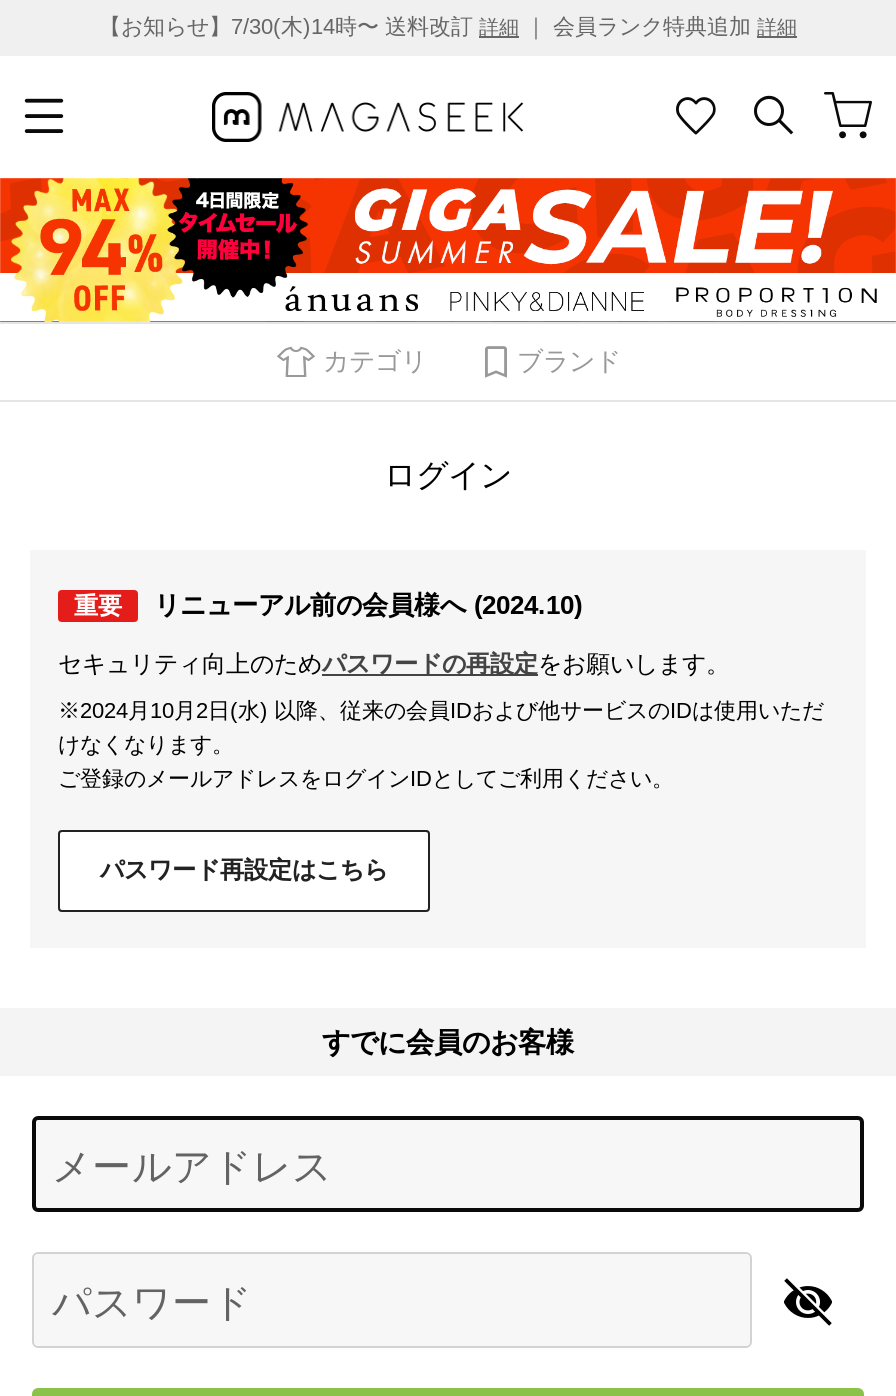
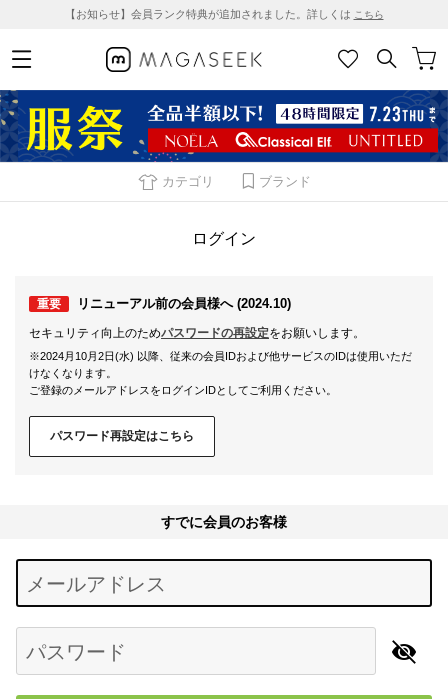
[99,14,797,38] 【お知らせ】7/30(木)14時〜 送料改訂詳細｜ 会員ランク特典追加詳細 -> [64,8,383,20] 【お知らせ】会員ランク特典が追加されました。詳しくはこちら
[6,176,890,324] [image] -> [3,89,445,163] [image]

